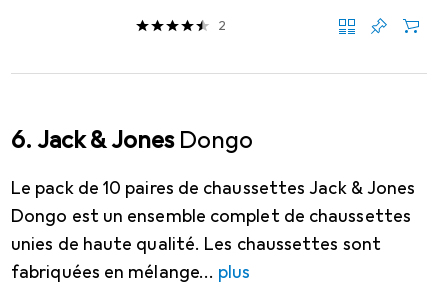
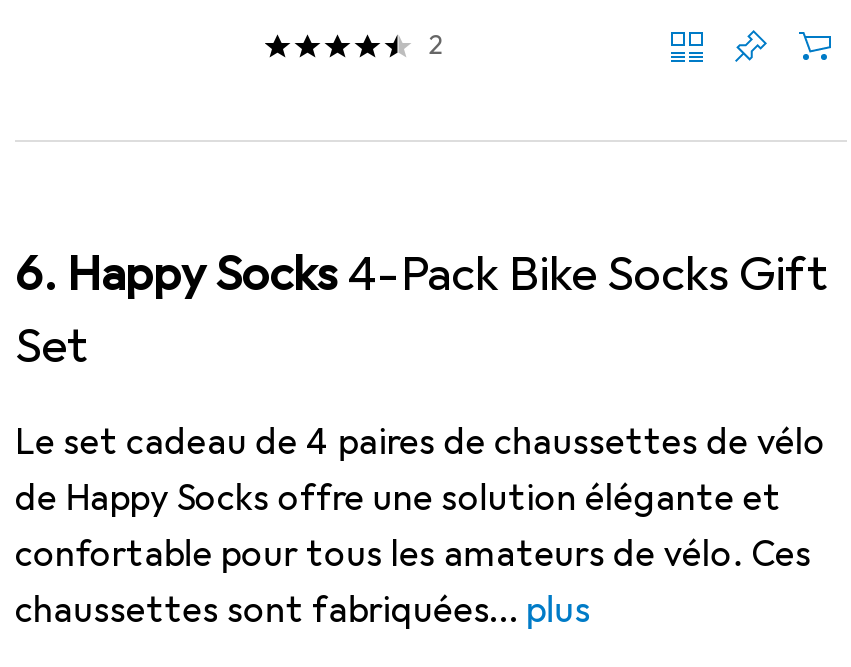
[11,125,253,155] 6. Jack & Jones Dongo -> [15,244,829,376] 6. Happy Socks 4-Pack Bike Socks Gift | Set
[11,177,415,283] Le pack de 10 paires de chaussettes Jack & Jones | Dongo est un ensemble complet de chaussettes | unies de haute qualité. Les chaussettes sont | fabriquées en mélange -> [15,420,826,632] Le set cadeau de 4 paires de chaussettes de vélo | de Happy Socks offre une solution élégante et | confortable pour tous les amateurs de vélo. Ces | chaussettes sont fabriquées

